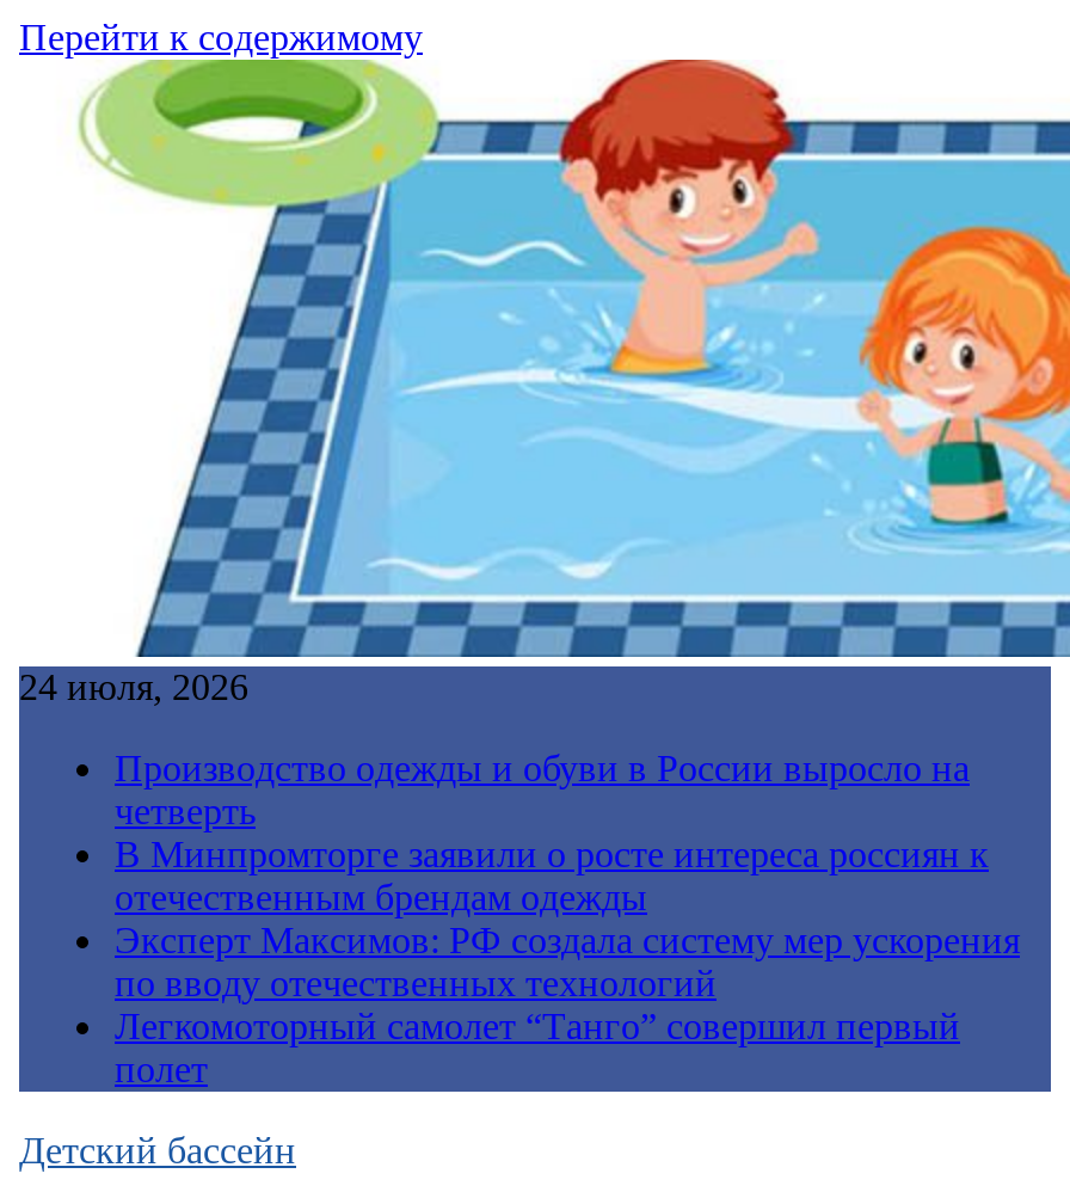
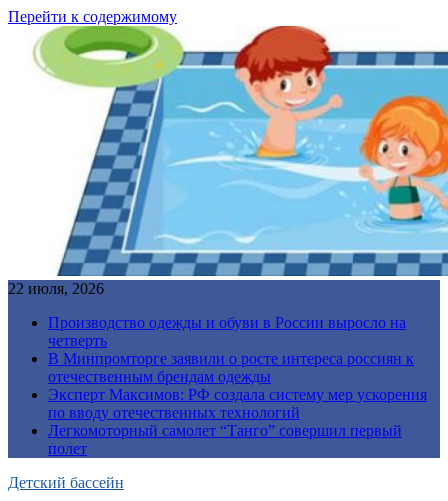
[19,666,248,707] 24 июля, 2026 -> [8,280,104,297] 22 июля, 2026

